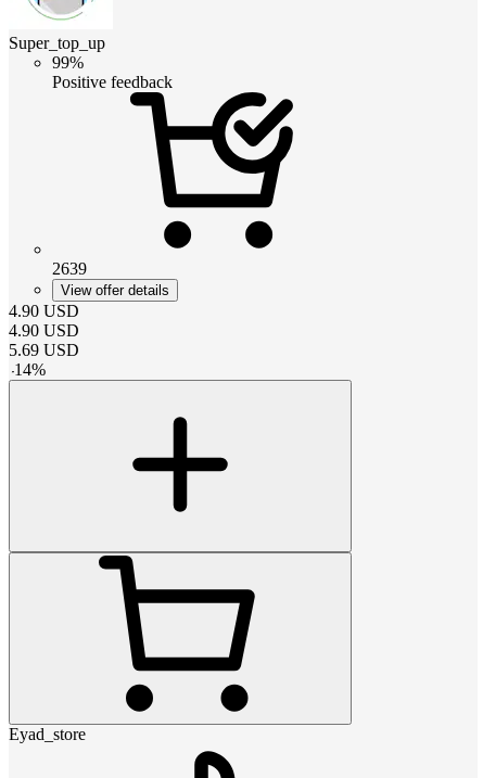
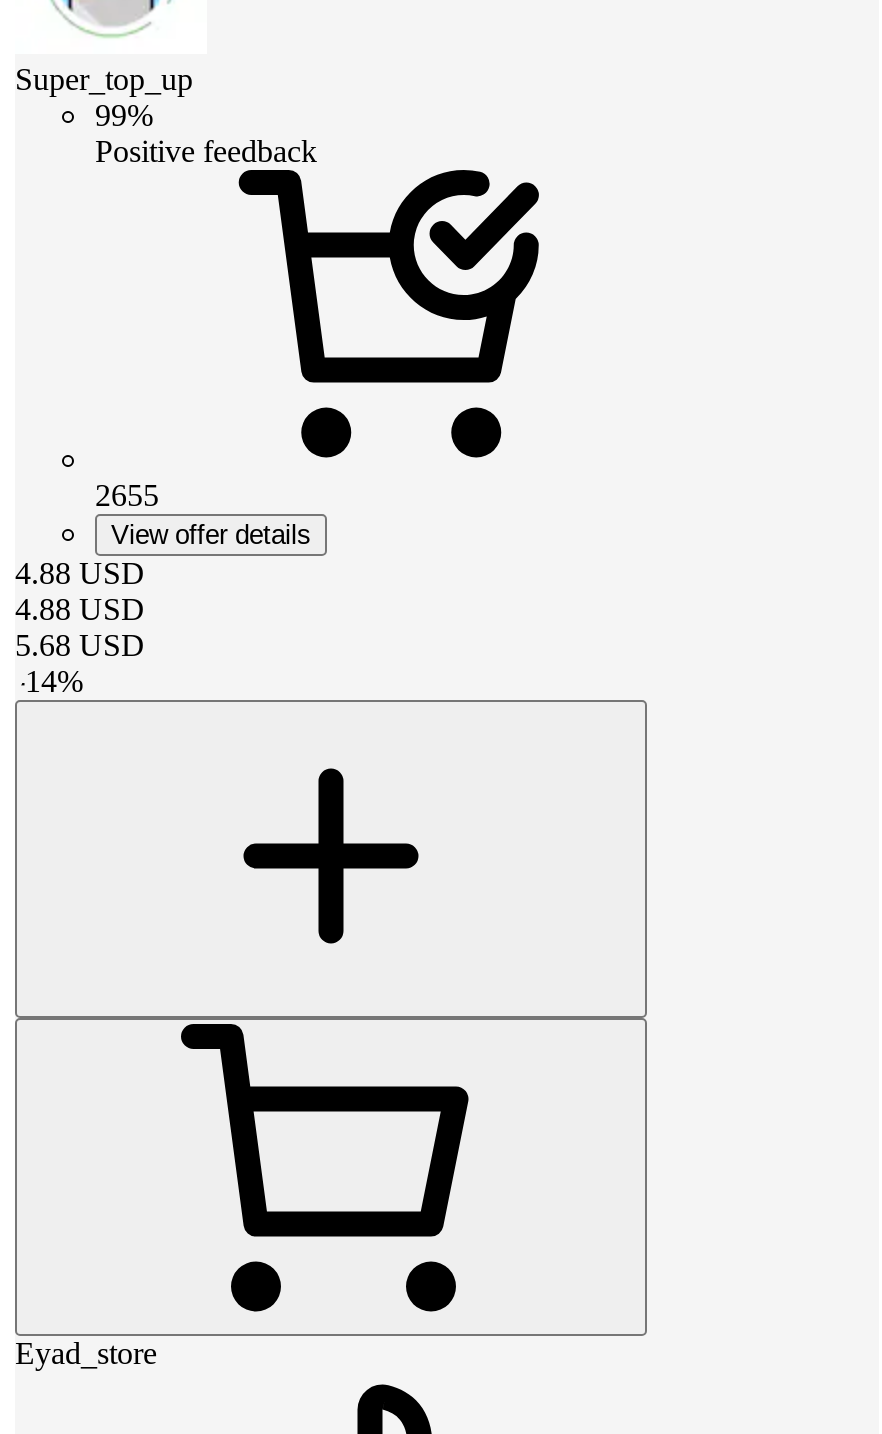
[52,259,87,278] 2639 -> [95,478,159,512] 2655
[9,301,79,320] 4.90 USD -> [15,556,145,590] 4.88 USD
[9,321,79,339] 4.90 USD -> [15,592,145,626] 4.88 USD
[9,340,79,359] 5.69 USD -> [15,628,145,662] 5.68 USD

